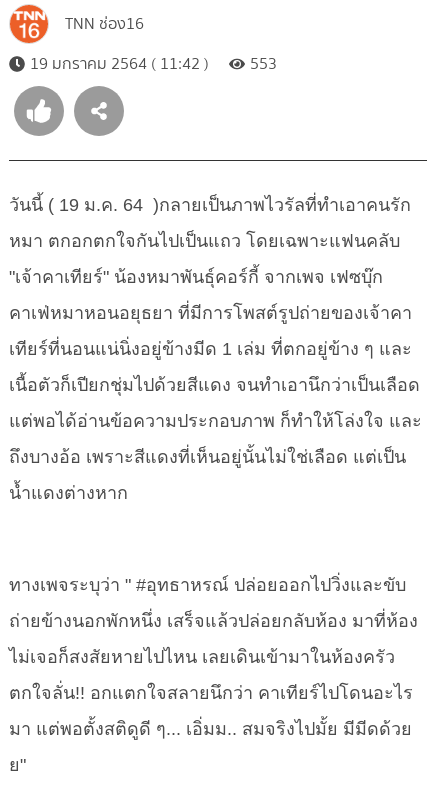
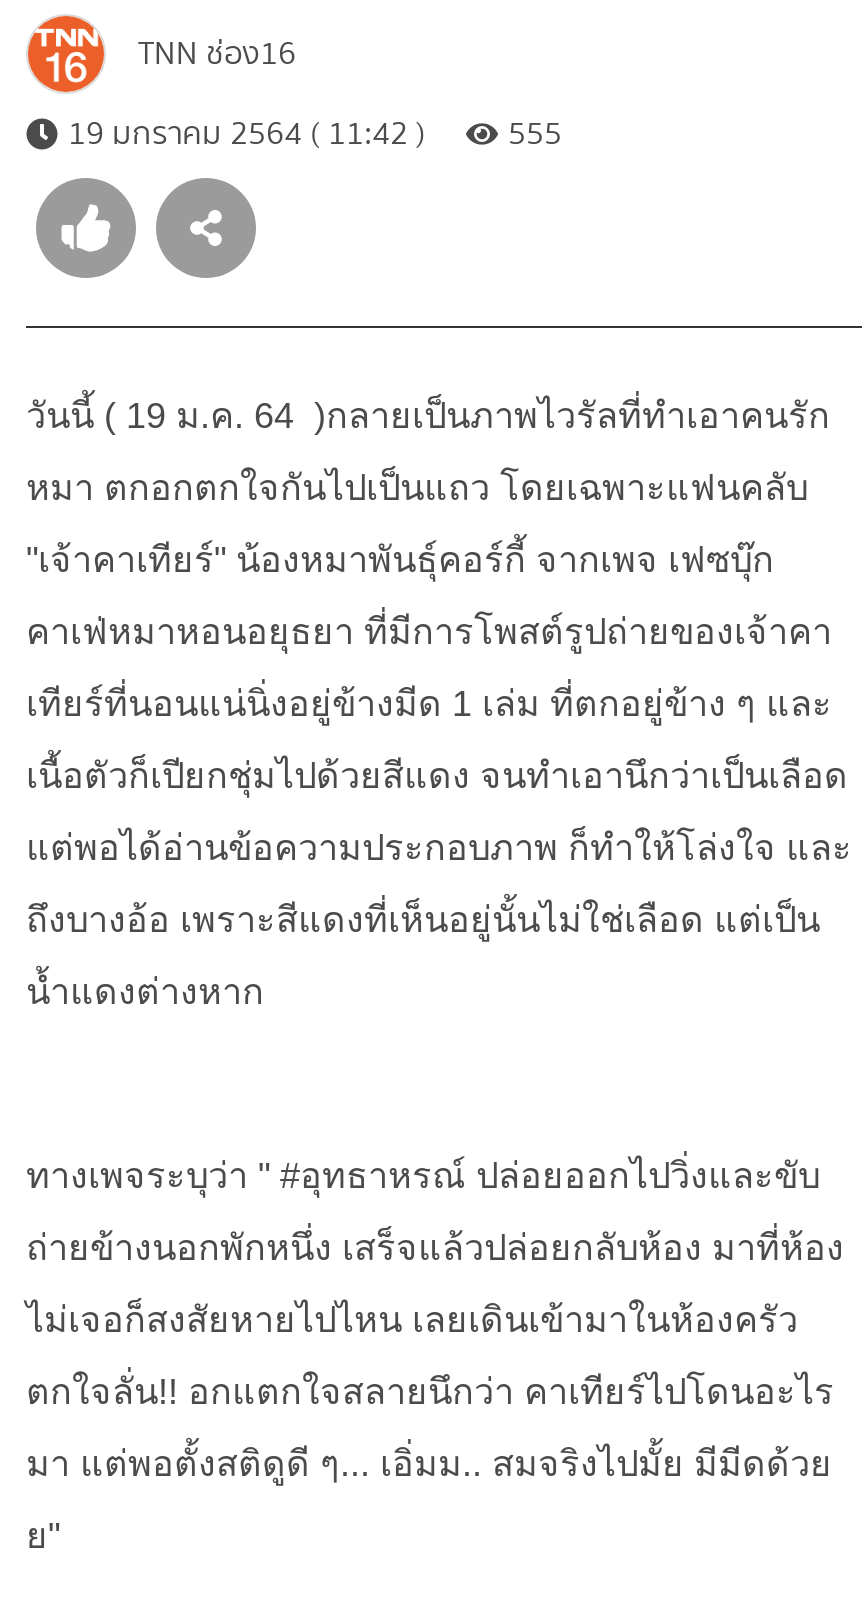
[30,52,277,75] 19 มกราคม 2564 ( 11:42 ) 553 -> [68,110,562,156] 19 มกราคม 2564 ( 11:42 ) 555

